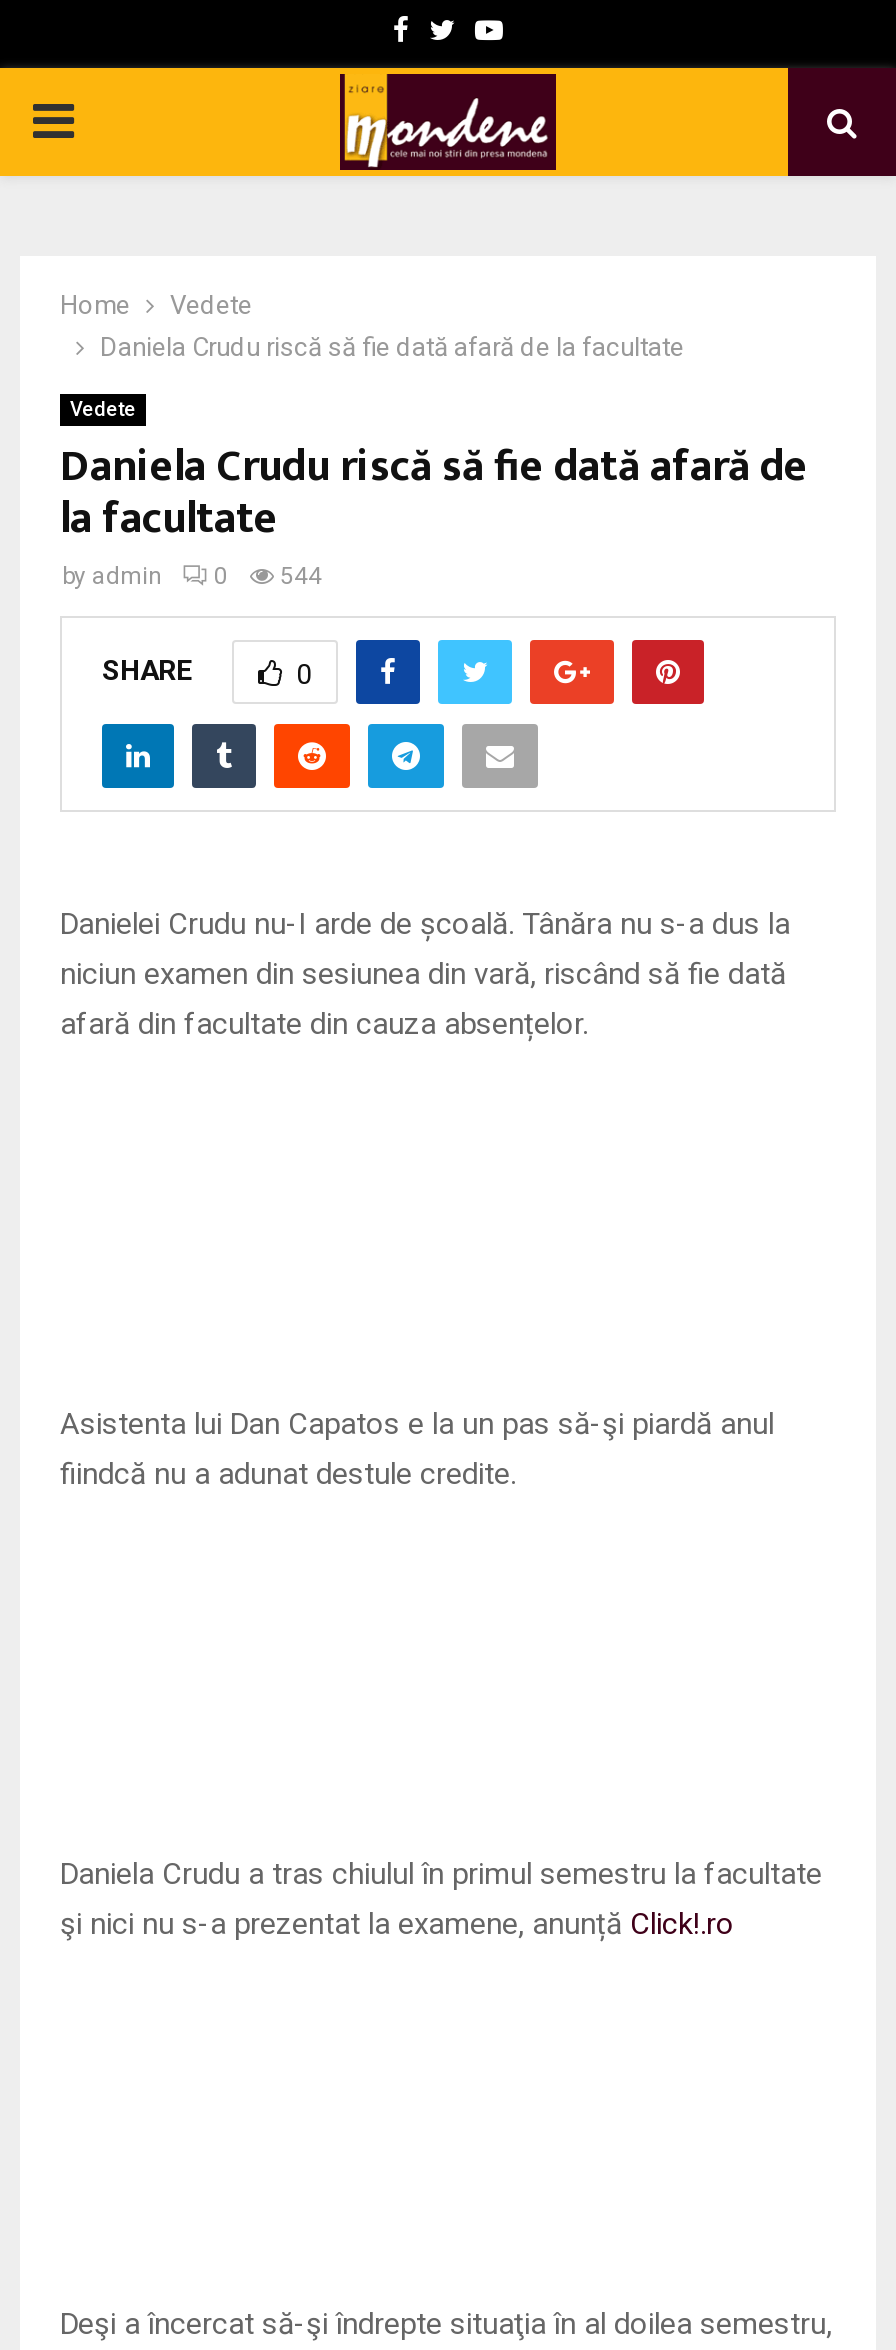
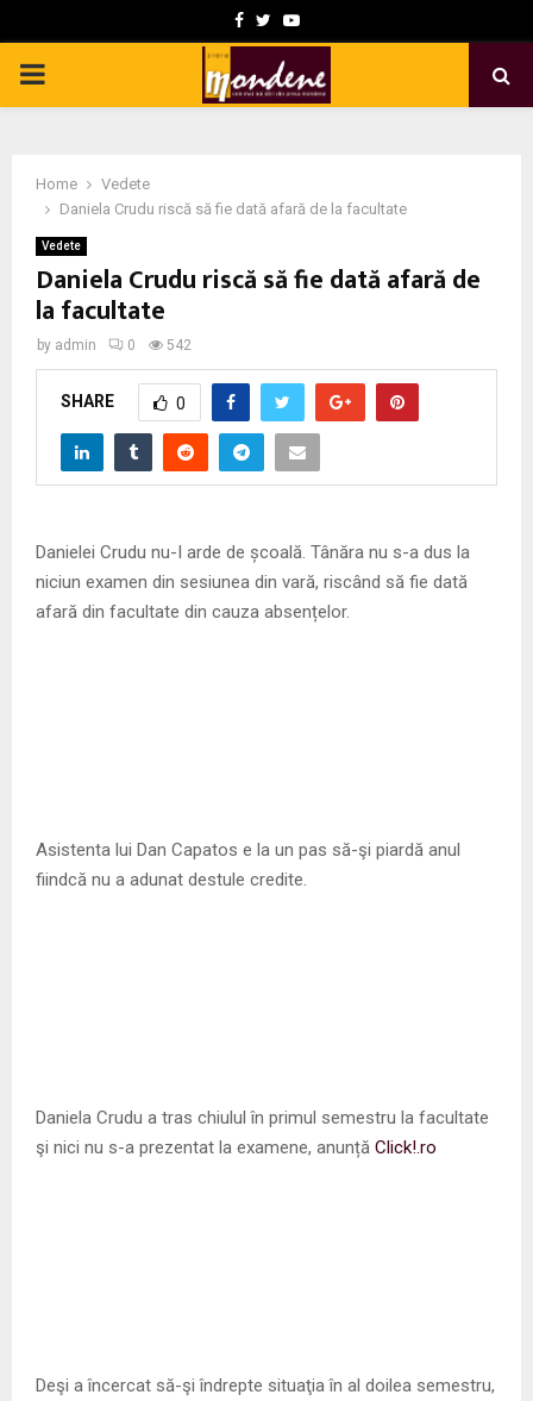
[280,562,322,590] 544 -> [167,337,192,354] 542

